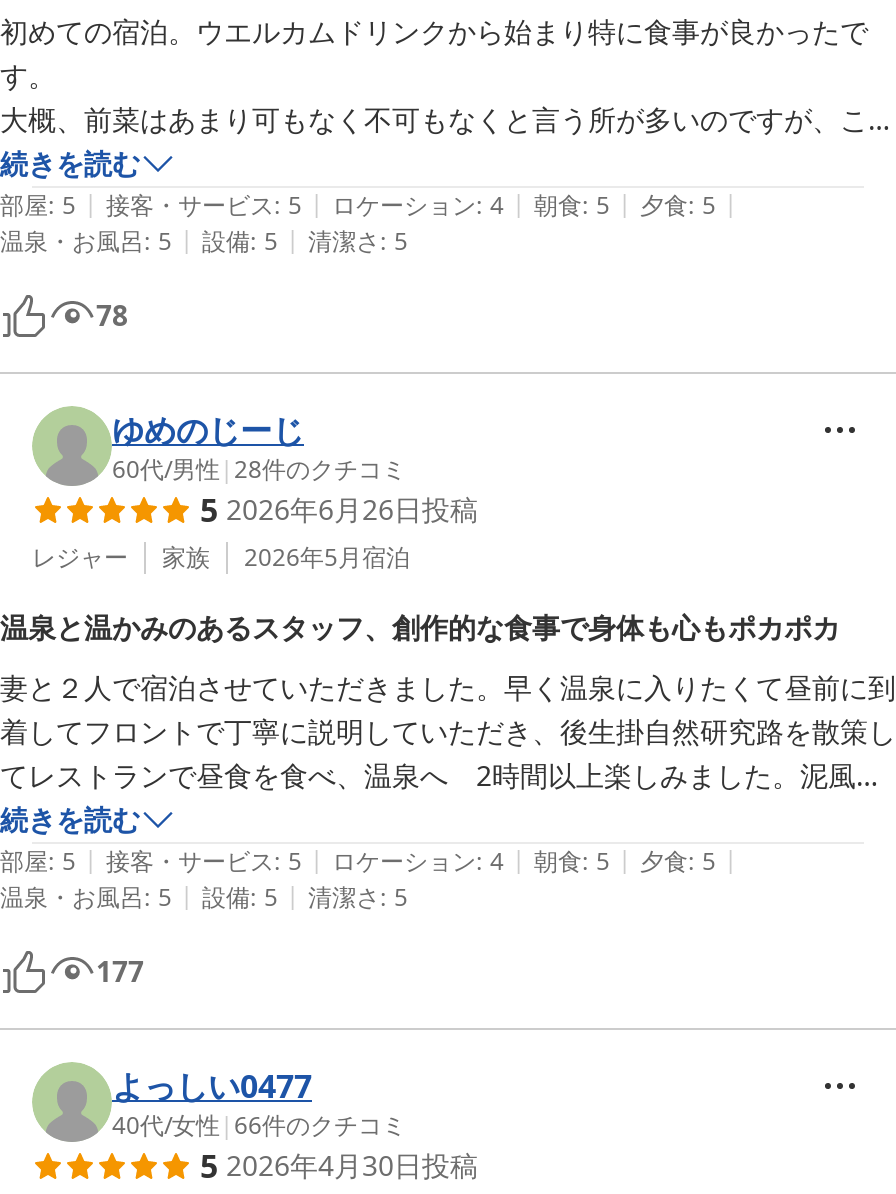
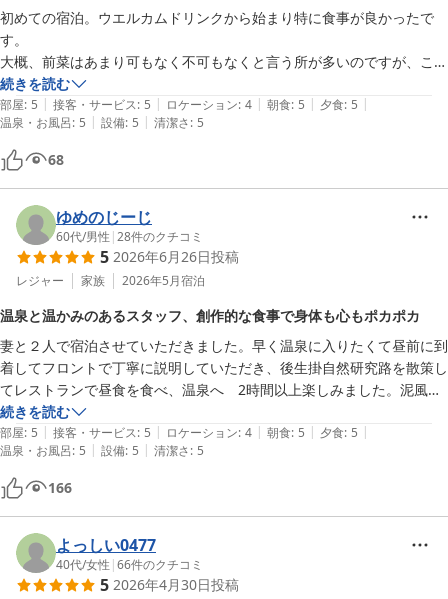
[96,296,128,334] 78 -> [48,150,64,169] 68
[96,952,144,990] 177 -> [48,478,72,497] 166

